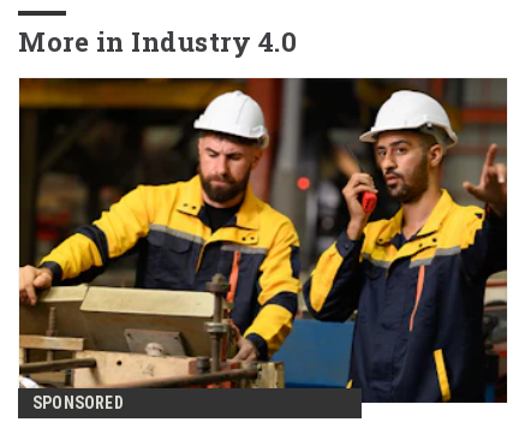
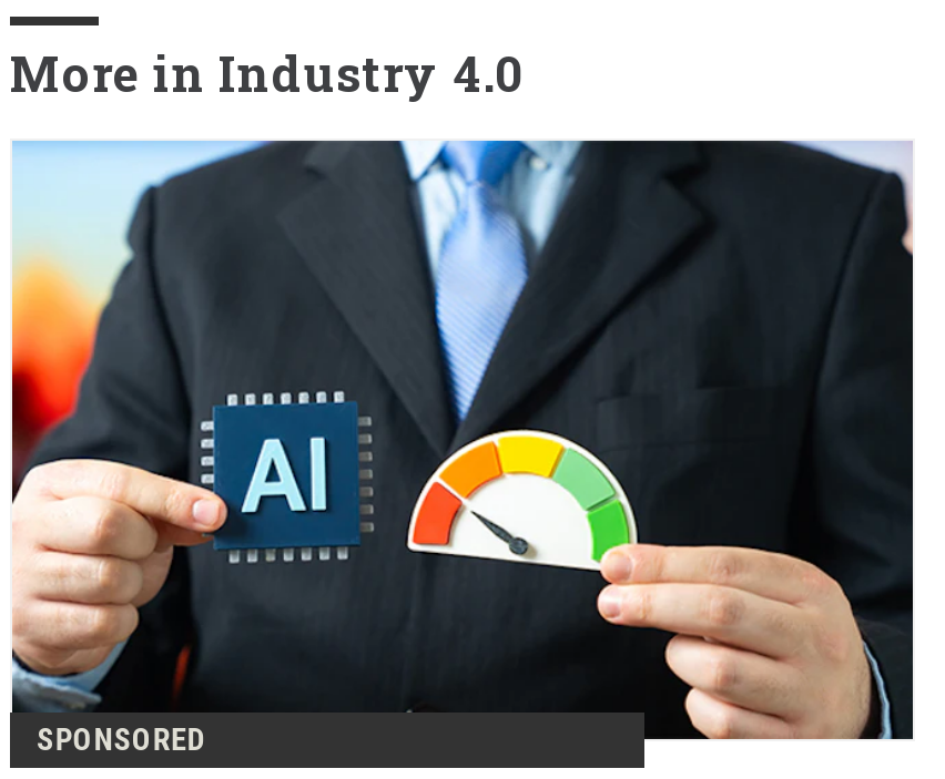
[18,77,508,404] [image] -> [10,139,915,741] [image]

